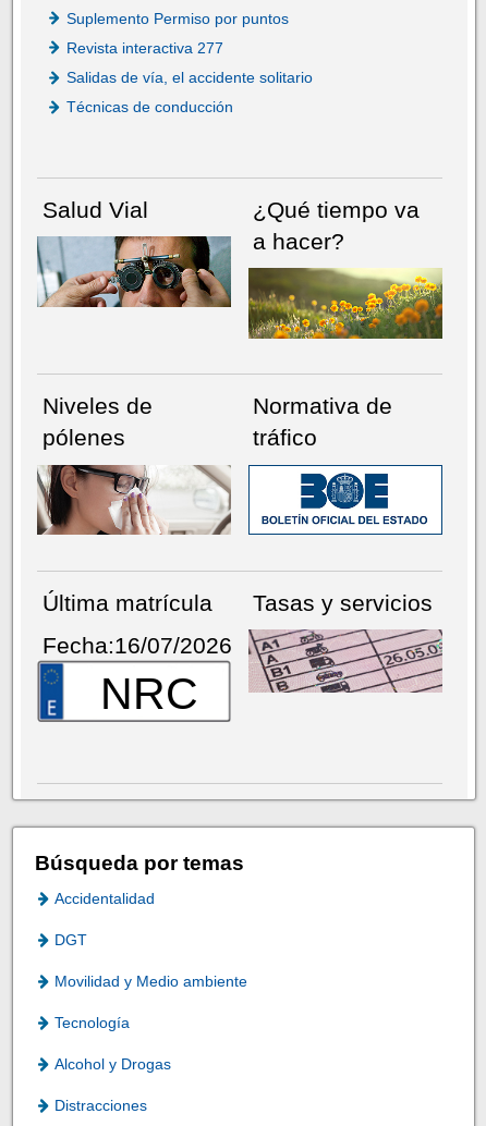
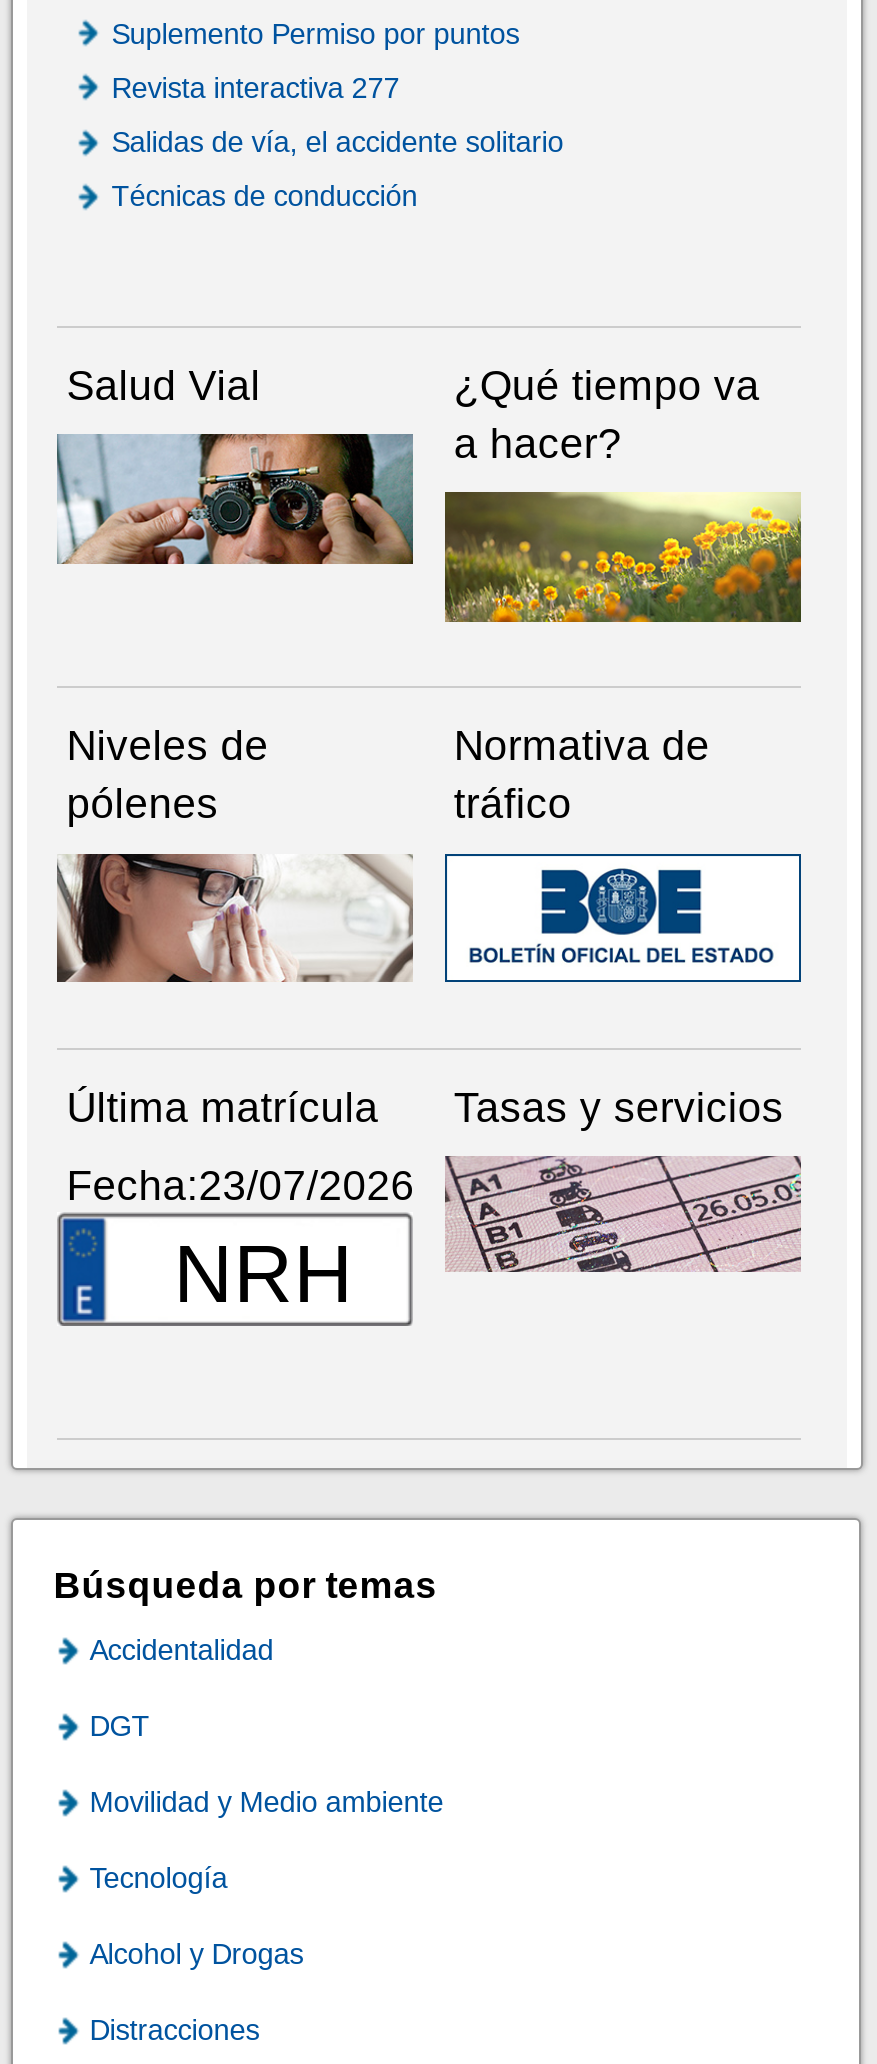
[42,633,232,718] Fecha:16/07/2026 | NRC -> [66,1163,414,1319] Fecha:23/07/2026 | NRH

